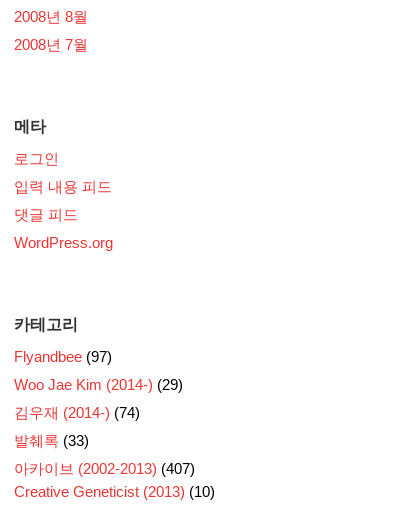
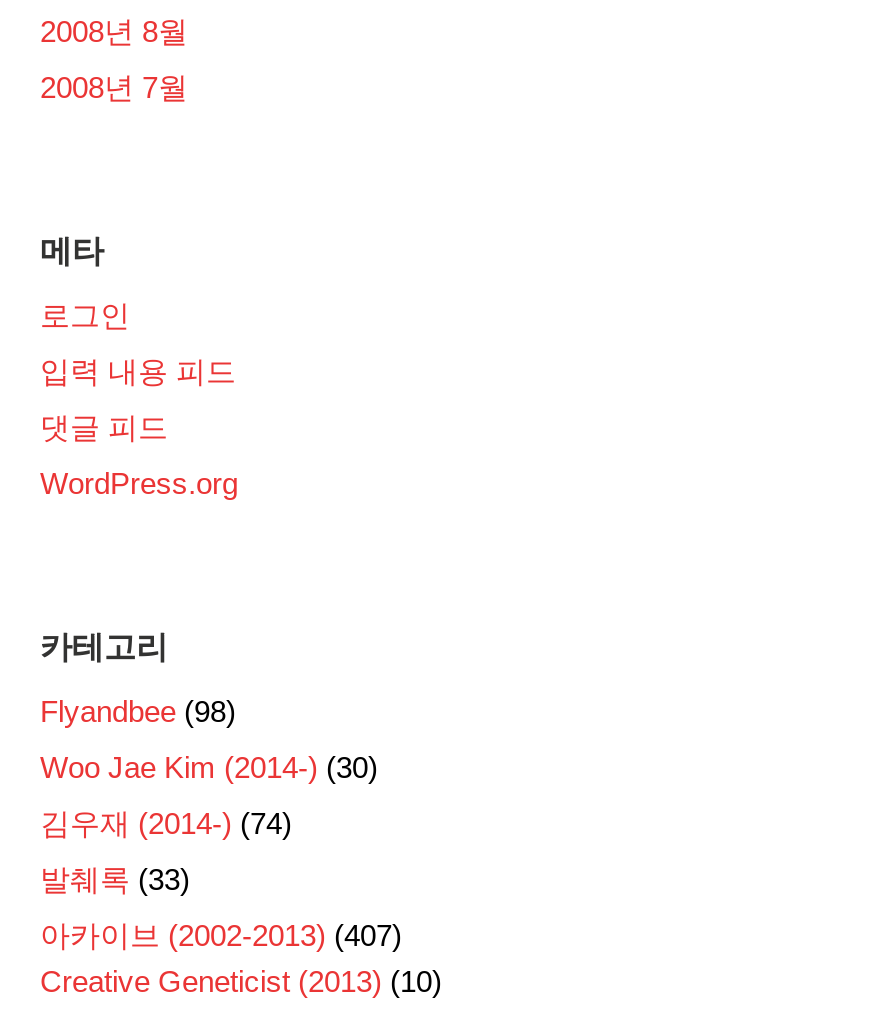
[14,348,112,365] Flyandbee (97) -> [40,694,236,728] Flyandbee (98)
[14,376,183,393] Woo Jae Kim (2014-) (29) -> [40,750,378,784] Woo Jae Kim (2014-) (30)

